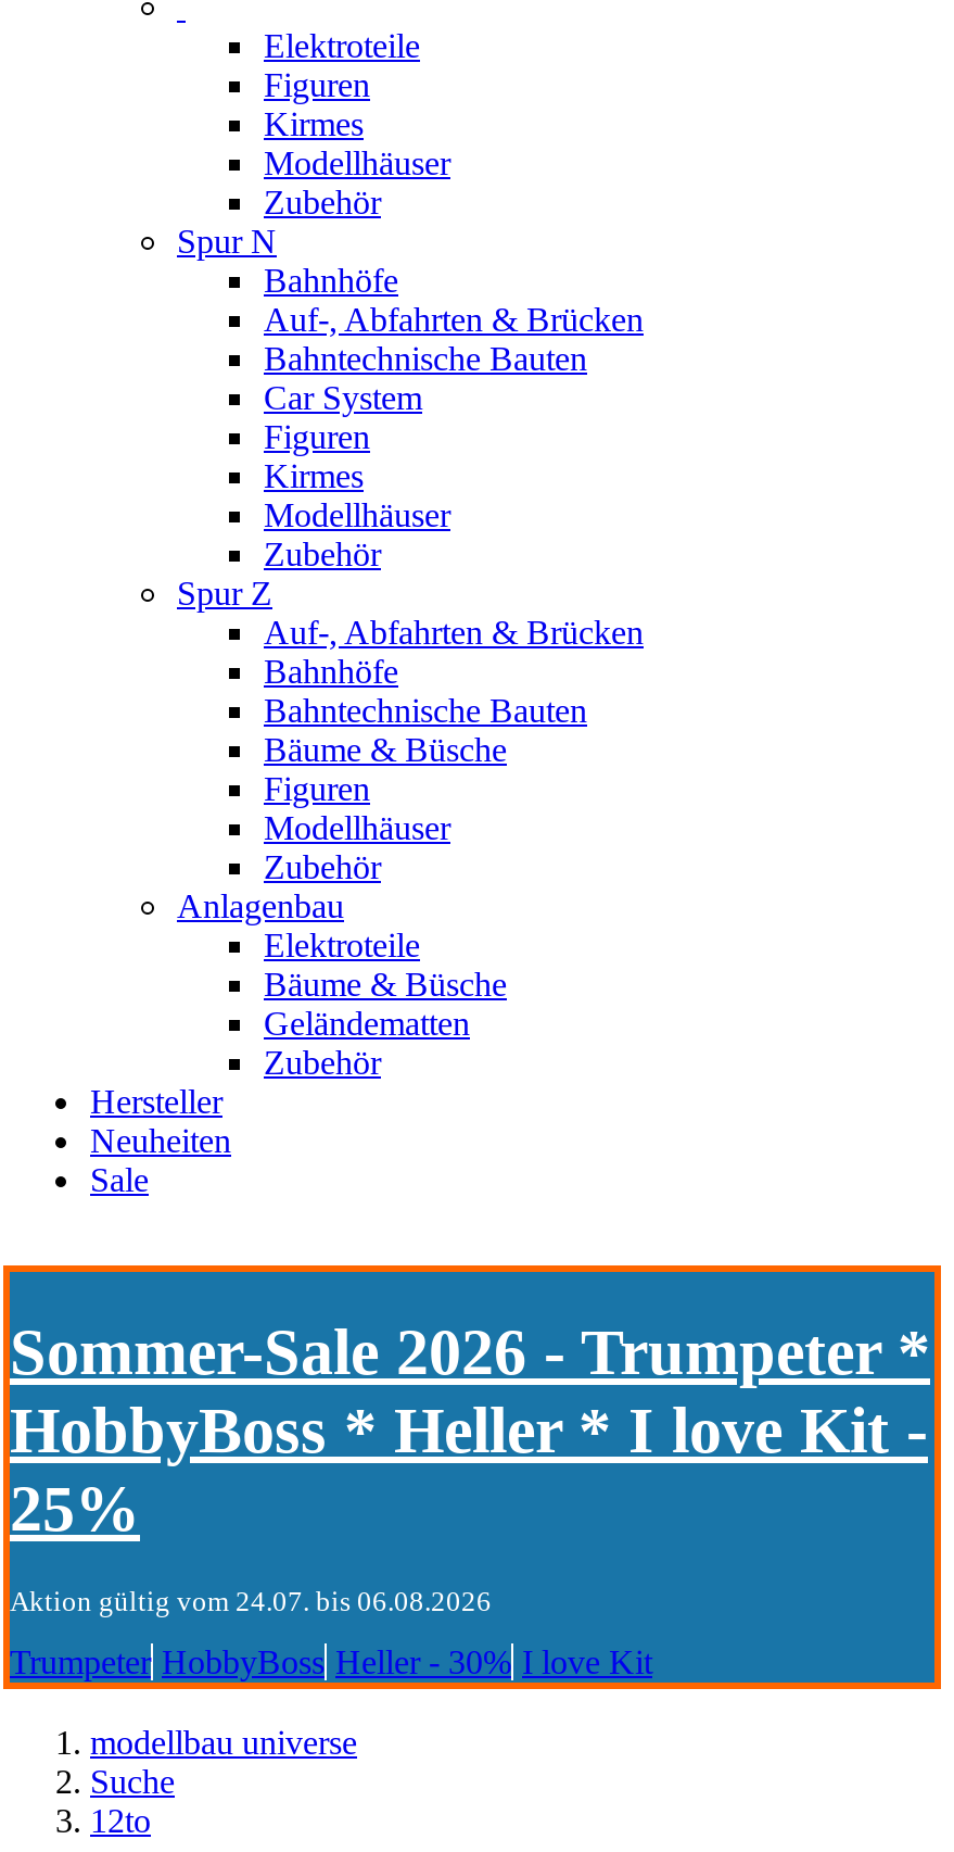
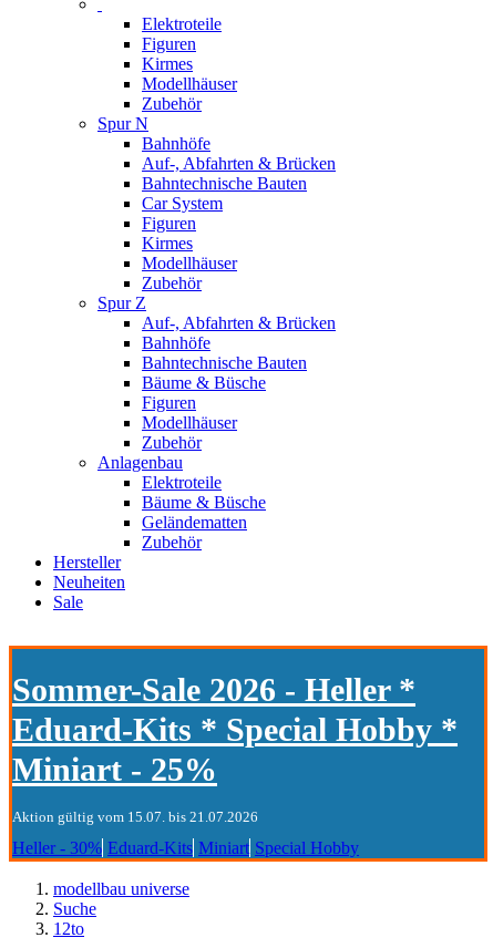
[10,1315,930,1543] Sommer-Sale 2026 - Trumpeter * | HobbyBoss * Heller * I love Kit - | 25% -> [12,671,458,787] Sommer-Sale 2026 - Heller * | Eduard-Kits * Special Hobby * | Miniart - 25%
[10,1586,492,1618] Aktion gültig vom 24.07. bis 06.08.2026 -> [12,809,258,826] Aktion gültig vom 15.07. bis 21.07.2026
[10,1644,652,1681] Trumpeter HobbyBoss Heller - 30% I love Kit -> [12,839,359,858] Heller - 30% Eduard-Kits Miniart Special Hobby

